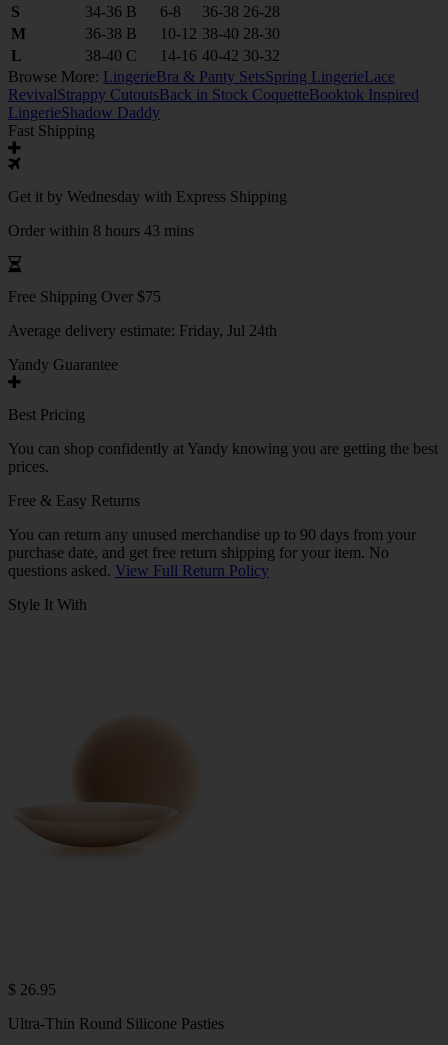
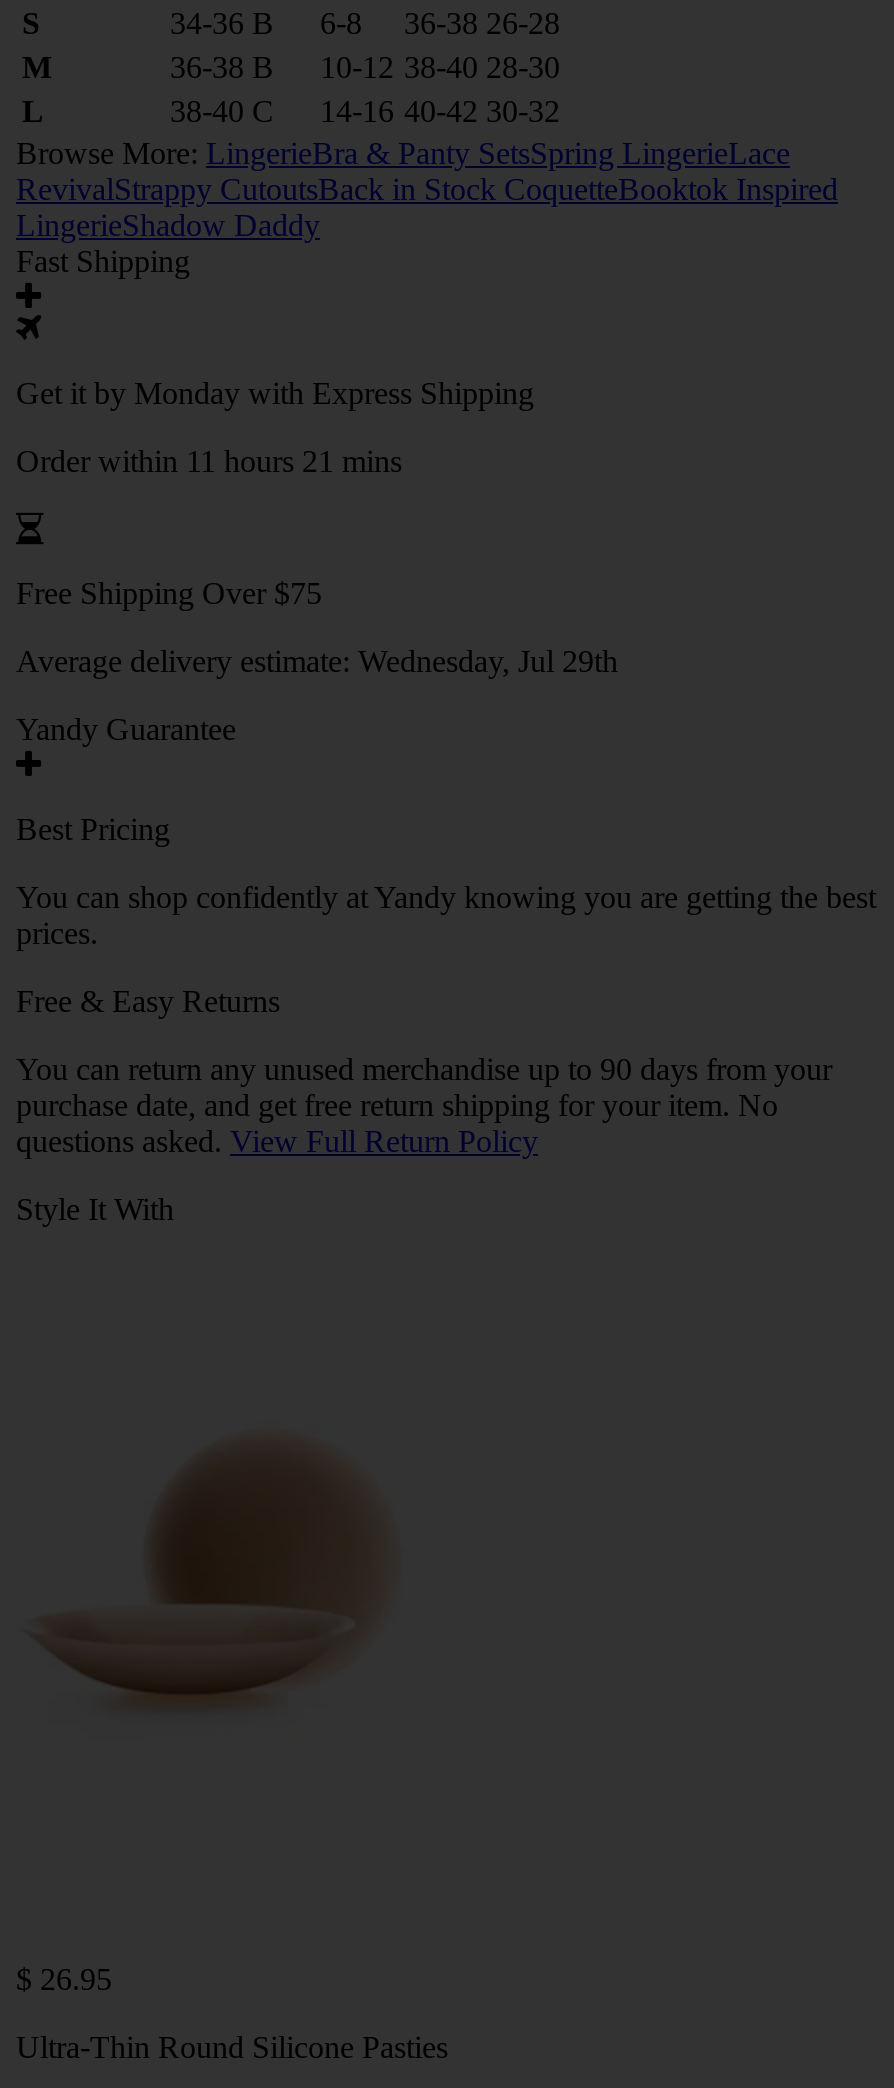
[8,188,287,205] Get it by Wednesday with Express Shipping -> [16,376,534,410] Get it by Monday with Express Shipping
[8,222,194,239] Order within 8 hours 43 mins -> [16,444,402,478] Order within 11 hours 21 mins
[8,322,277,339] Average delivery estimate: Friday, Jul 24th -> [16,644,618,678] Average delivery estimate: Wednesday, Jul 29th

